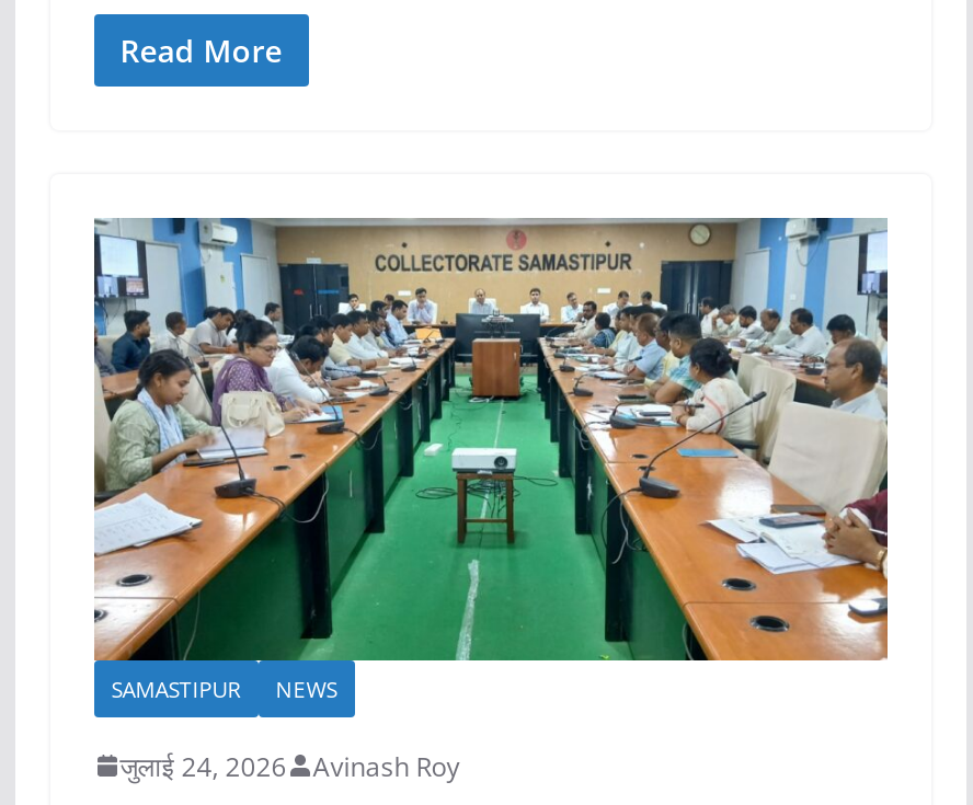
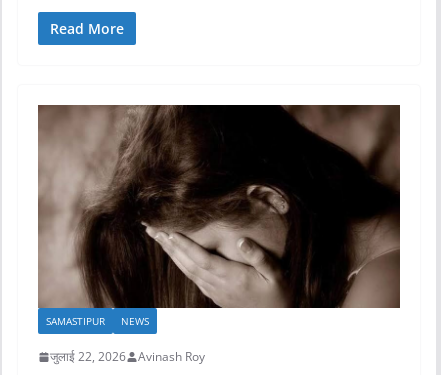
[92,215,890,785] [image] | जुलाई 24, 2026 Avinash Roy -> [38,104,401,365] [image] | जुलाई 22, 2026 Avinash Roy

